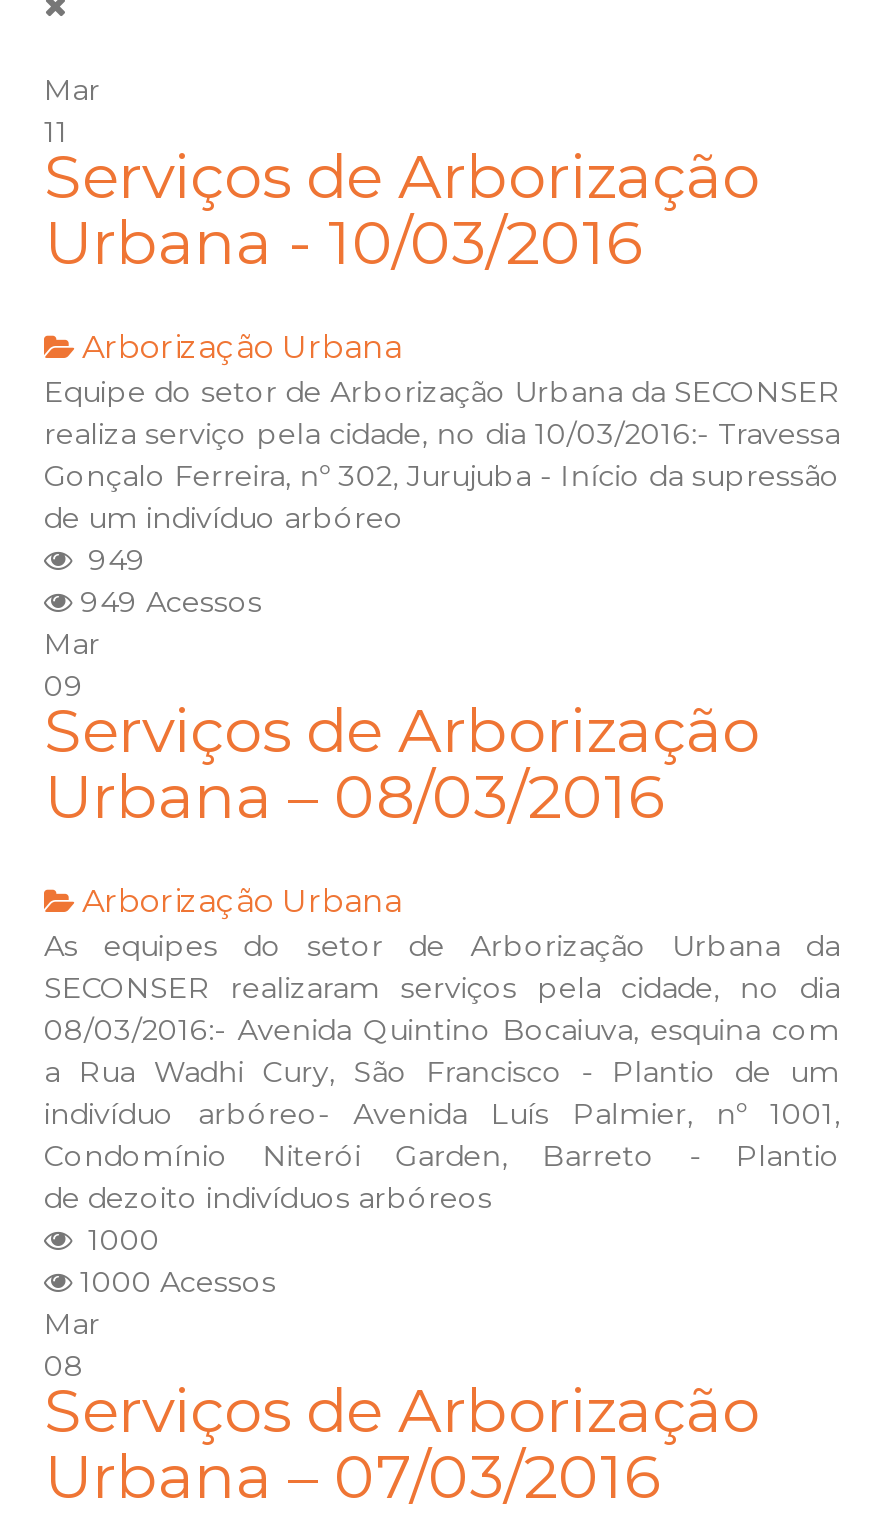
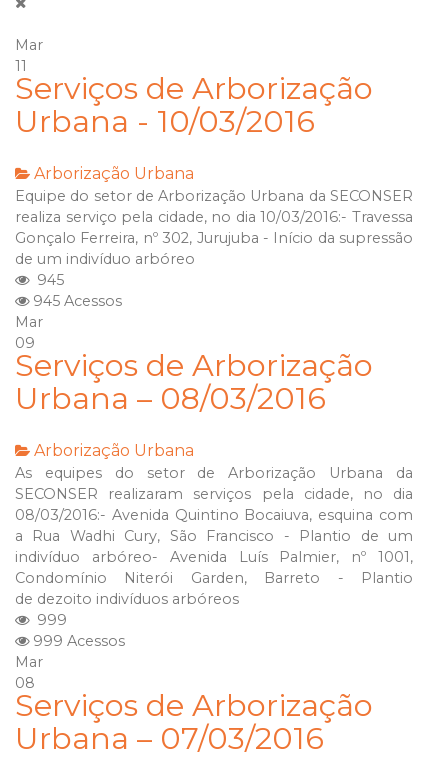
[72,543,146,579] 949 -> [29,271,64,289] 945
[72,585,262,621] 949 Acessos -> [29,292,122,310] 945 Acessos
[72,1223,160,1259] 1000 -> [29,611,67,629] 999
[72,1265,276,1301] 1000 Acessos -> [29,632,125,650] 999 Acessos

